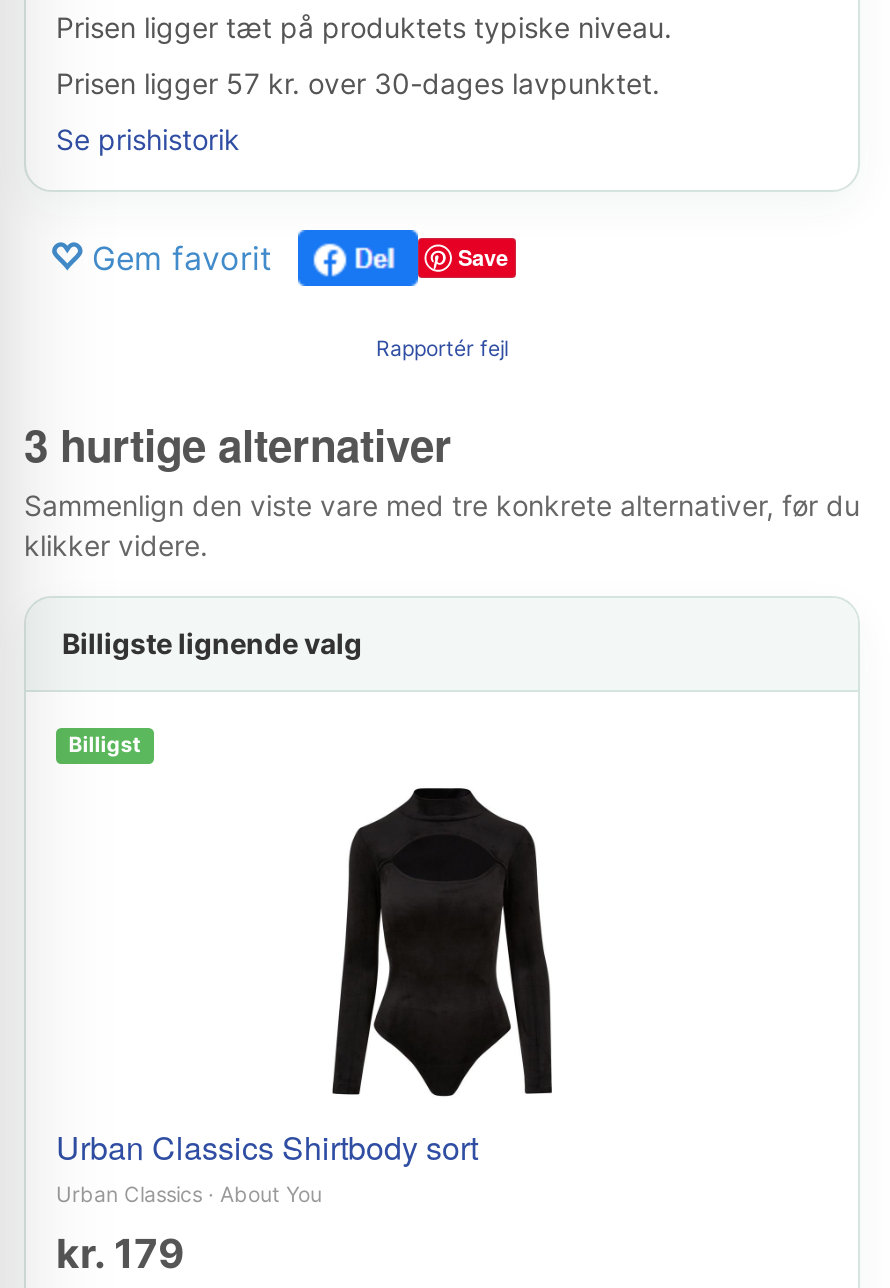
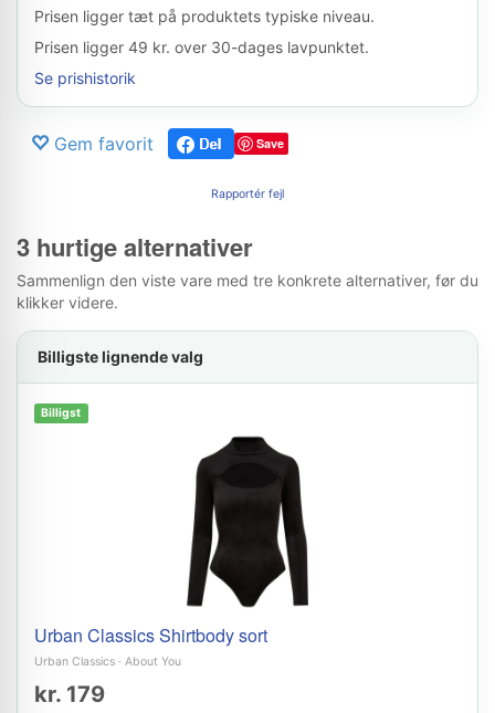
[56,65,660,99] Prisen ligger 57 kr. over 30-dages lavpunktet. -> [34,37,369,56] Prisen ligger 49 kr. over 30-dages lavpunktet.

